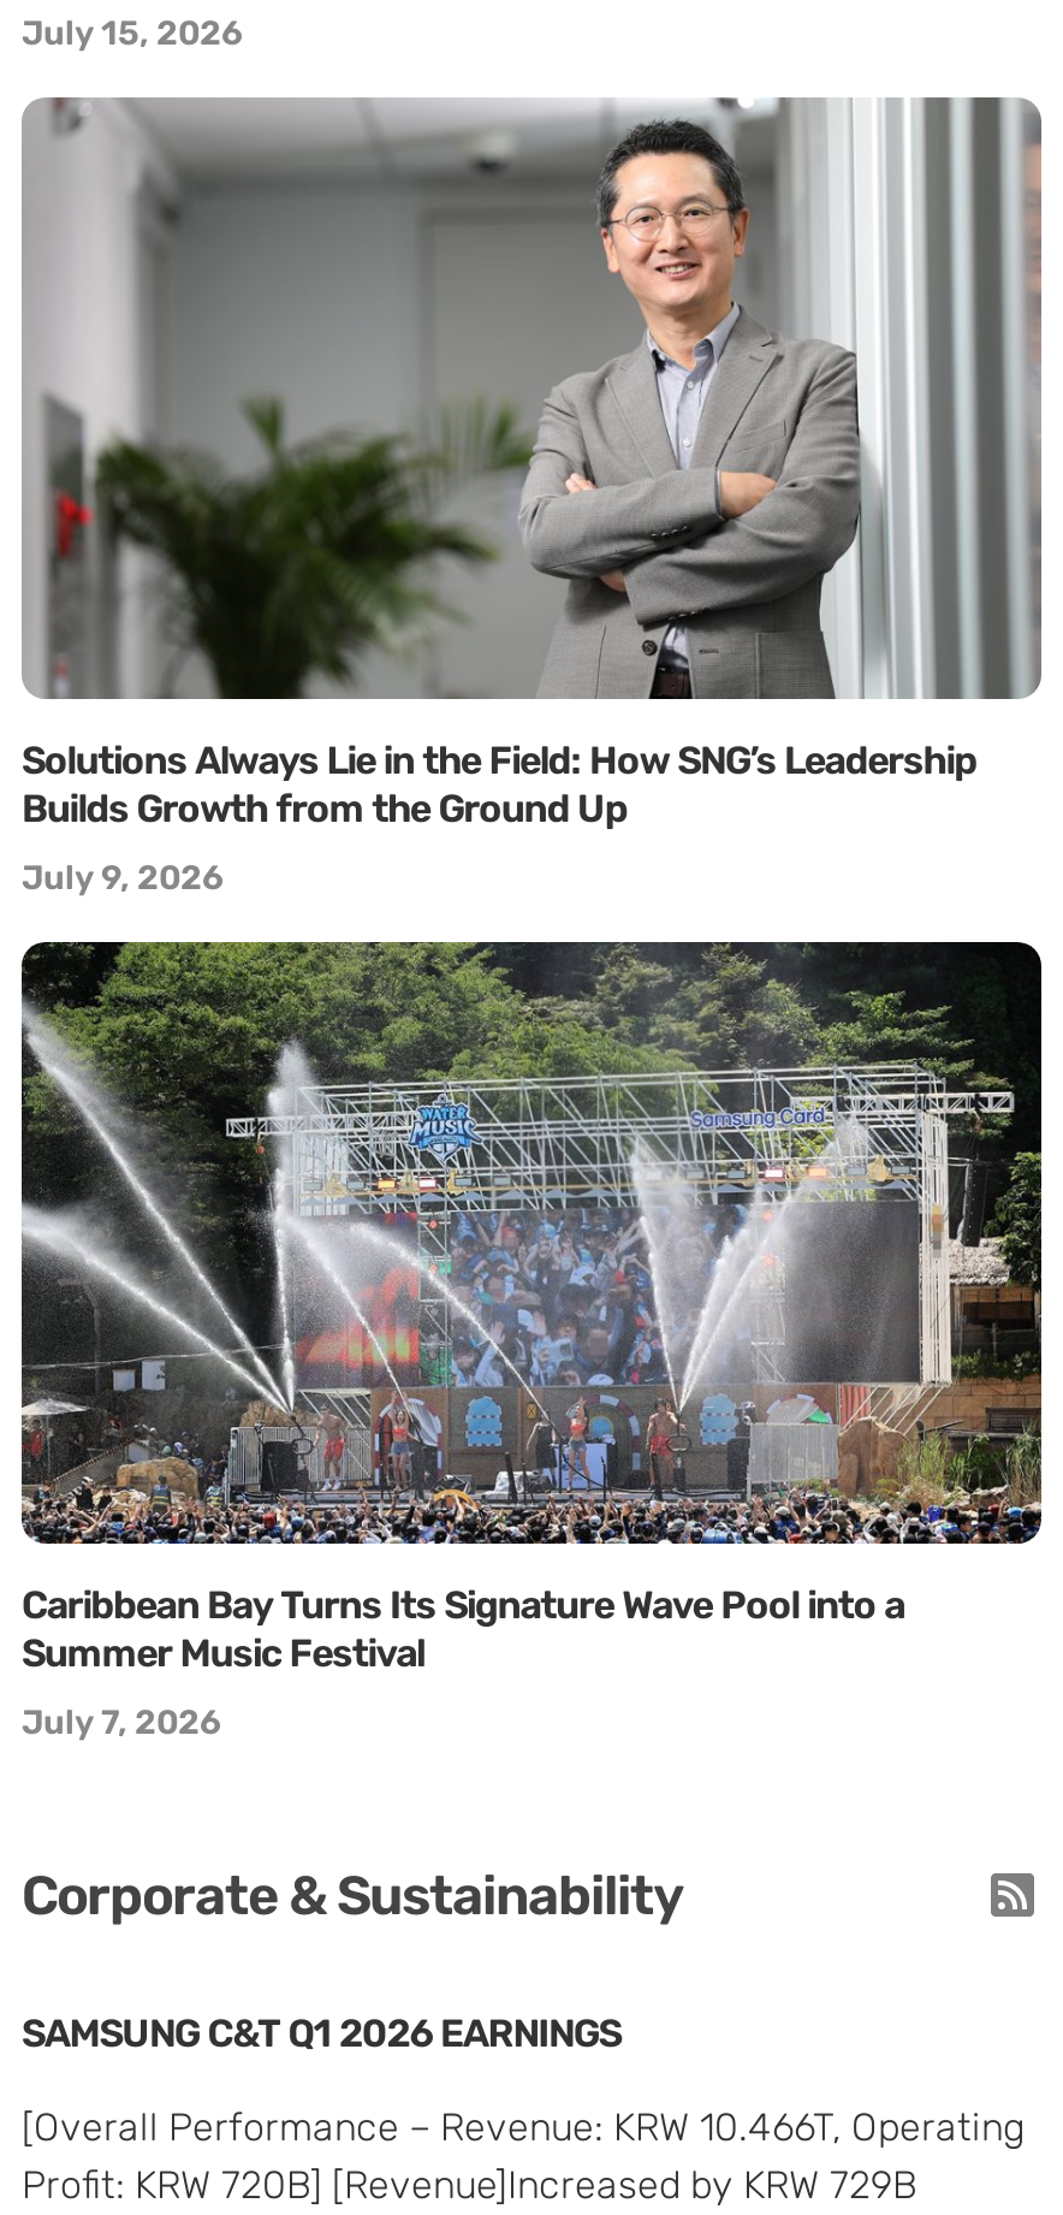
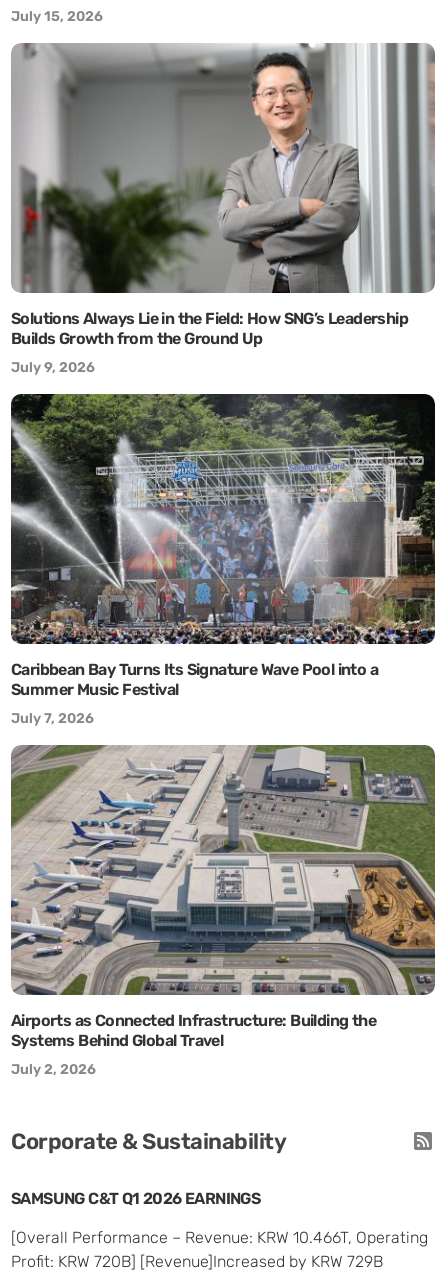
none -> [10,744,436,1078] [image] | Airports as Connected Infrastructure: Building the | Systems Behind Global Travel | July 2, 2026

